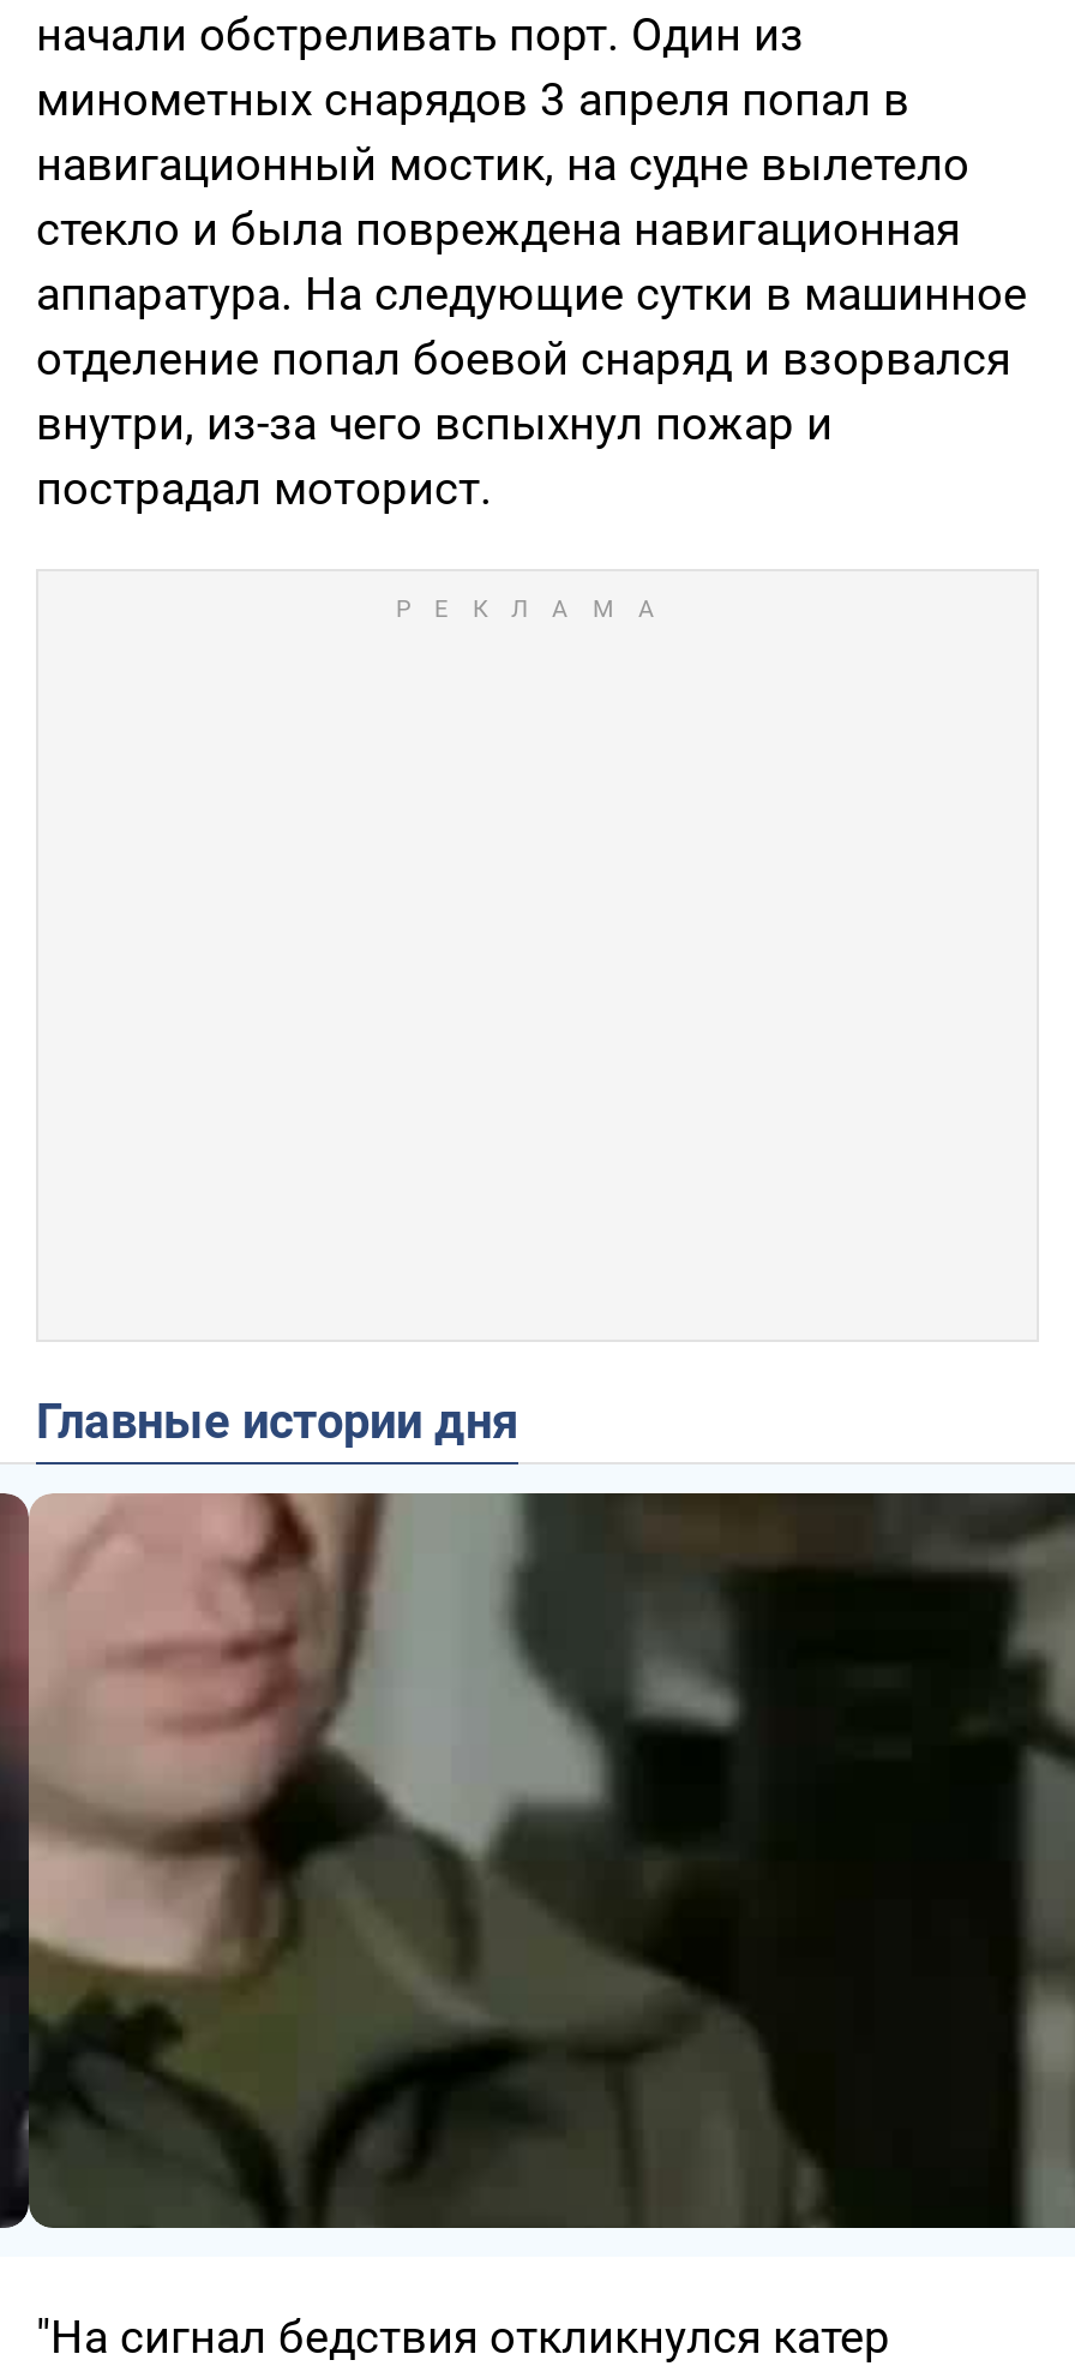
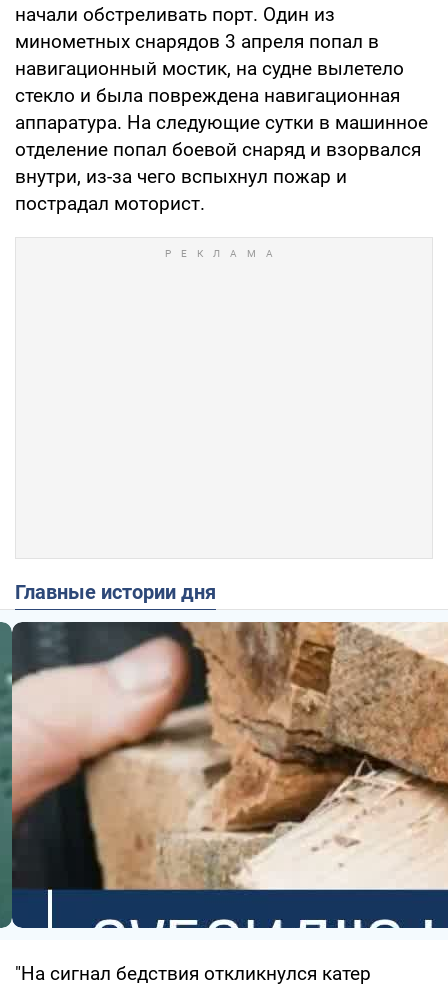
[7,1491,1068,2230] [image] -> [3,621,445,929] [image]

